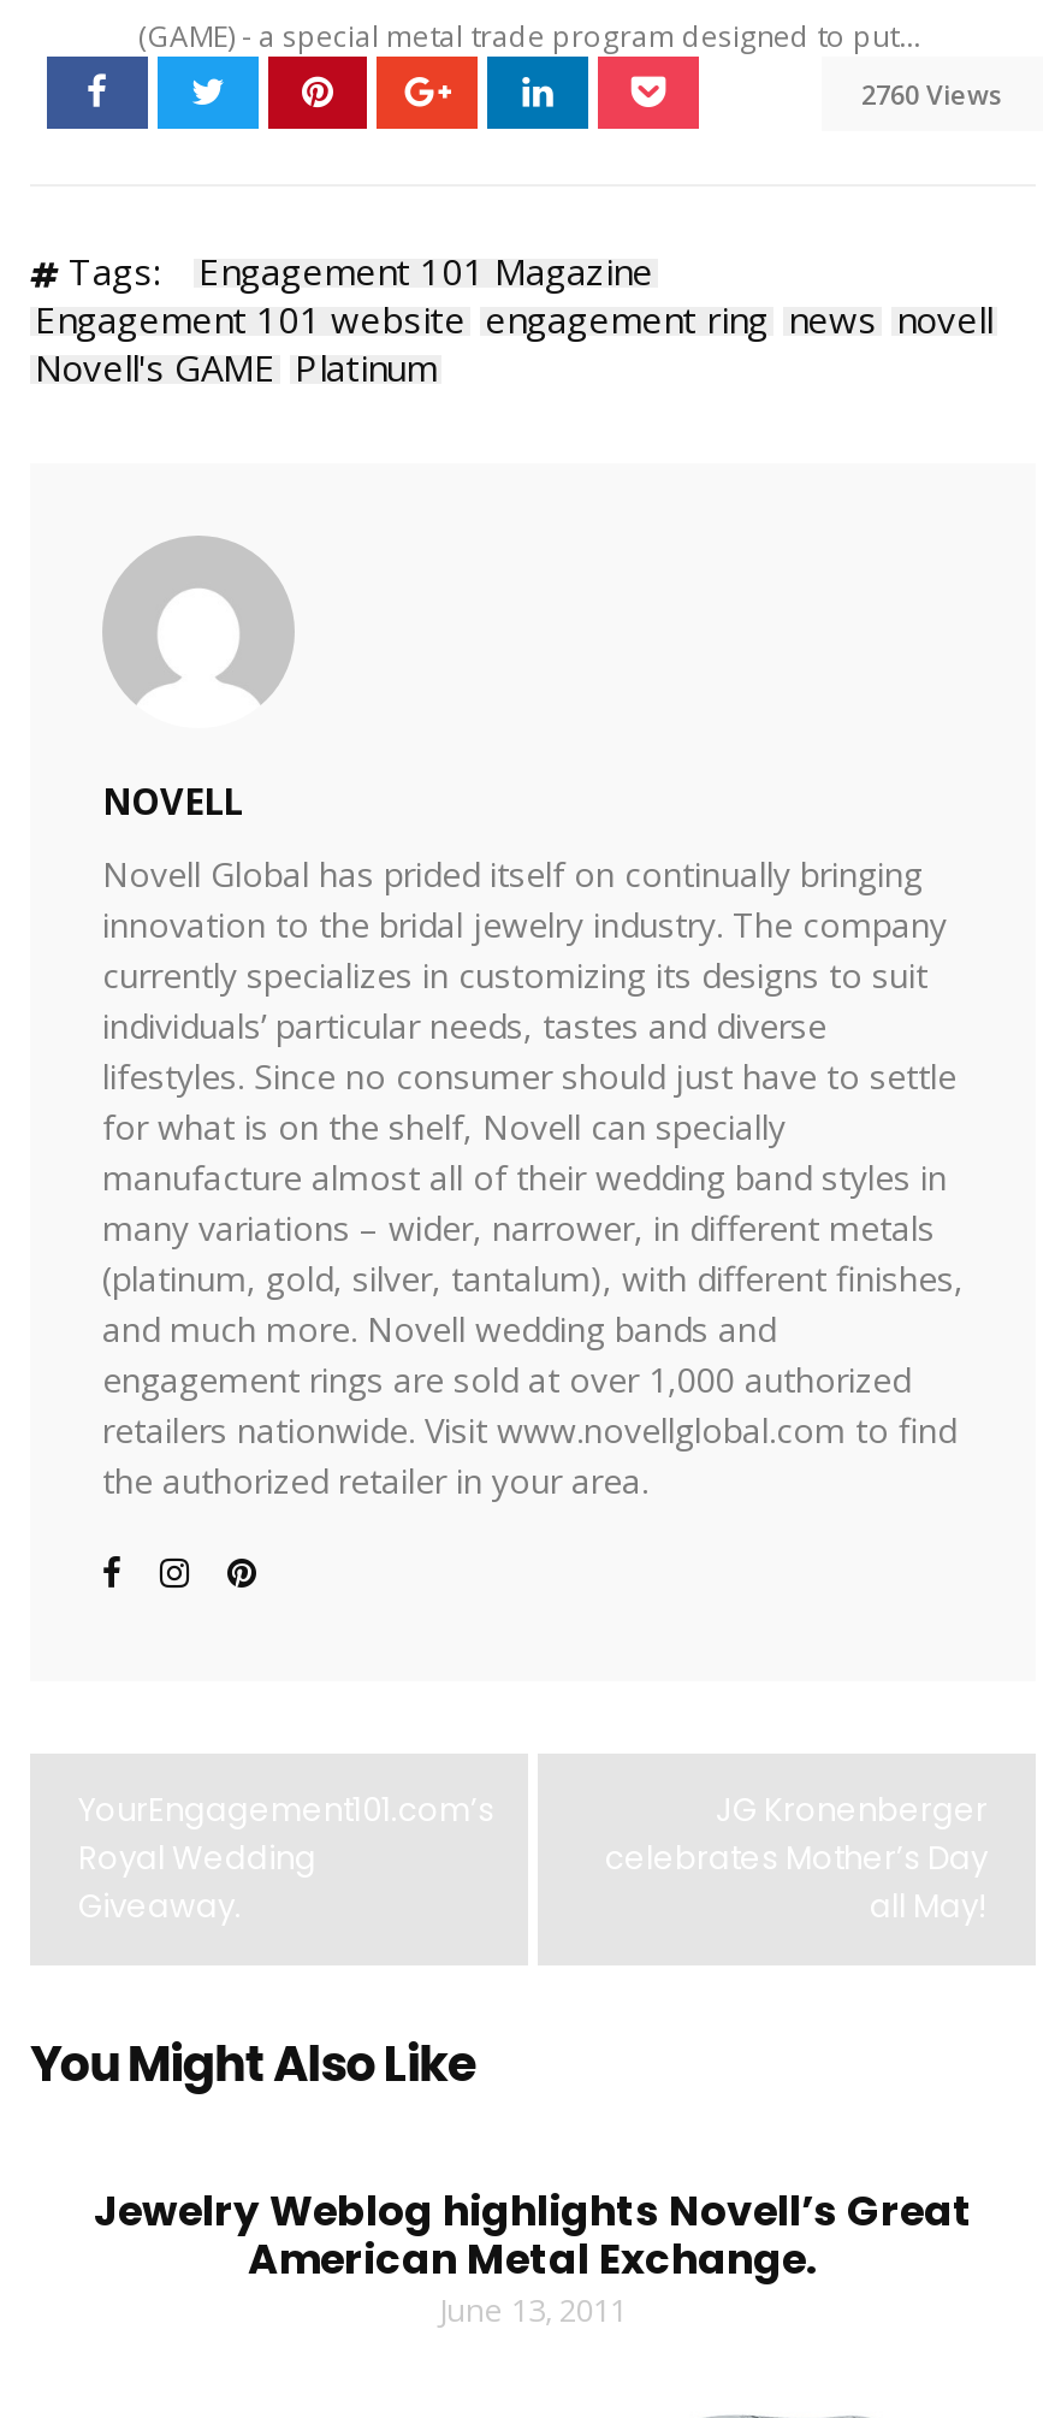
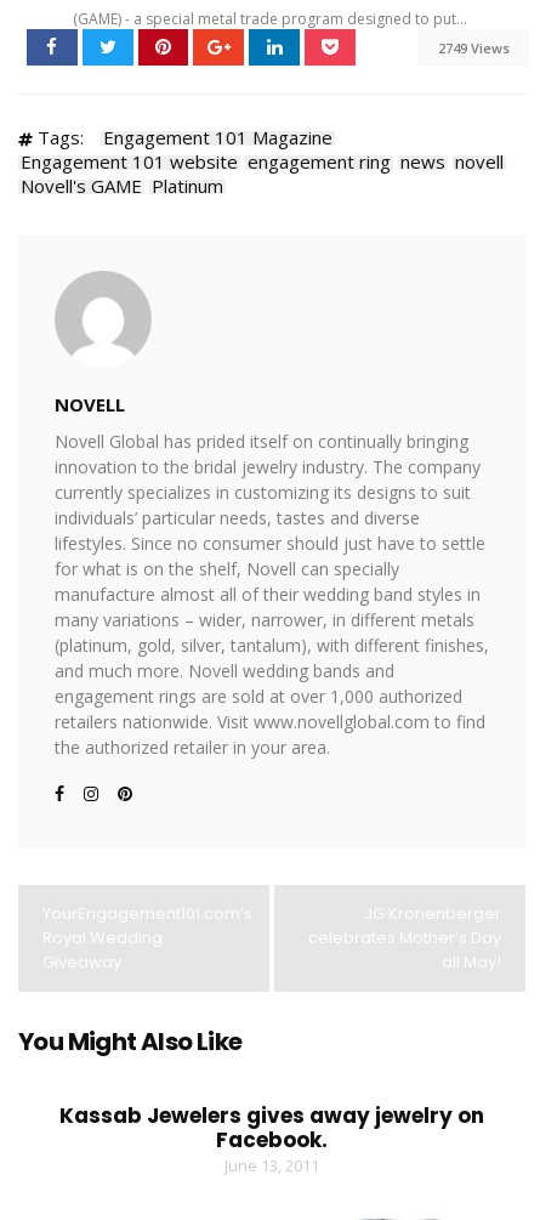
[861,76,1003,112] 2760 Views -> [437,39,509,57] 2749 Views
[94,2183,972,2289] Jewelry Weblog highlights Novell’s Great | American Metal Exchange. -> [59,1102,484,1155] Kassab Jewelers gives away jewelry on | Facebook.

